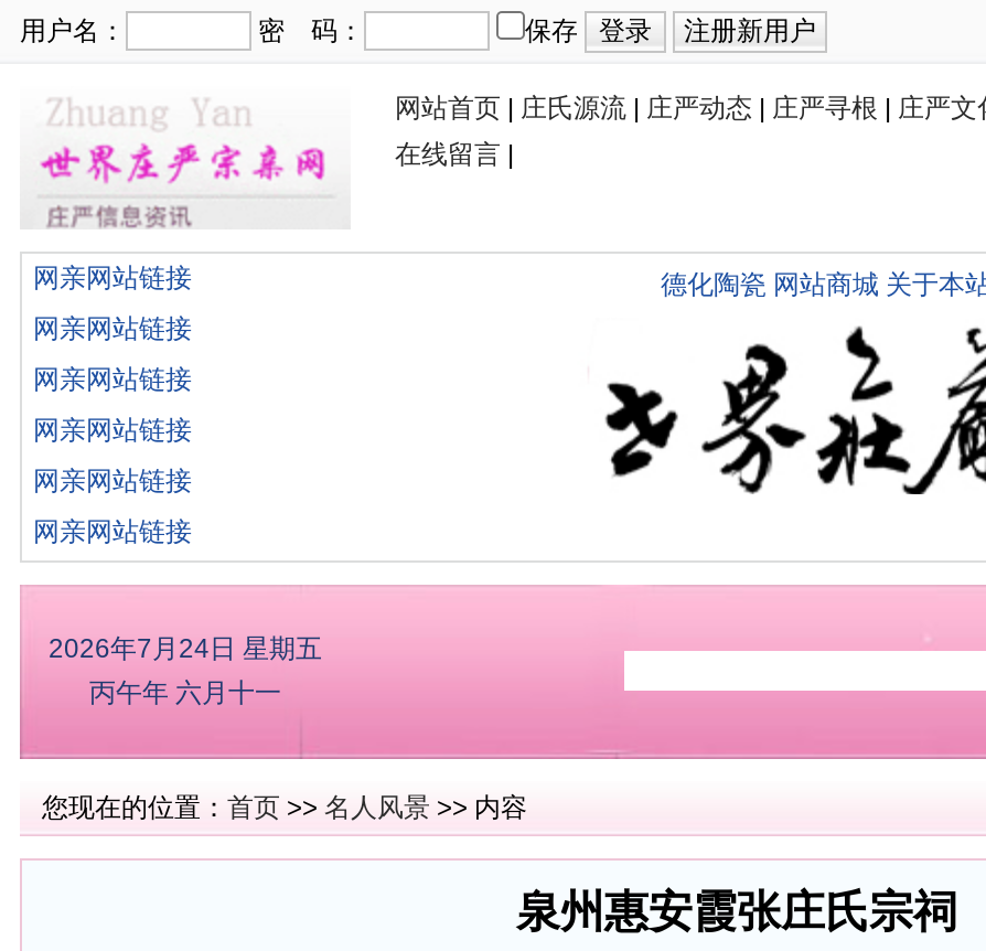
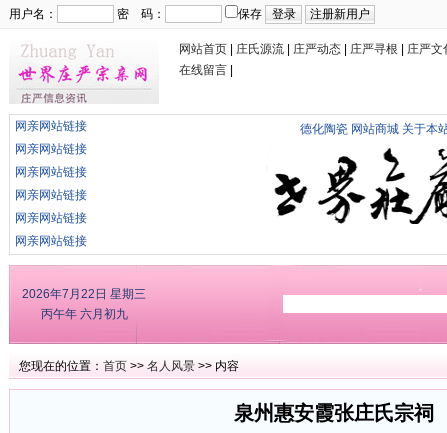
[49,633,322,664] 2026年7月24日 星期五 -> [22,287,146,301] 2026年7月22日 星期三
[89,677,281,708] 丙午年 六月十一 -> [40,307,127,321] 丙午年 六月初九

